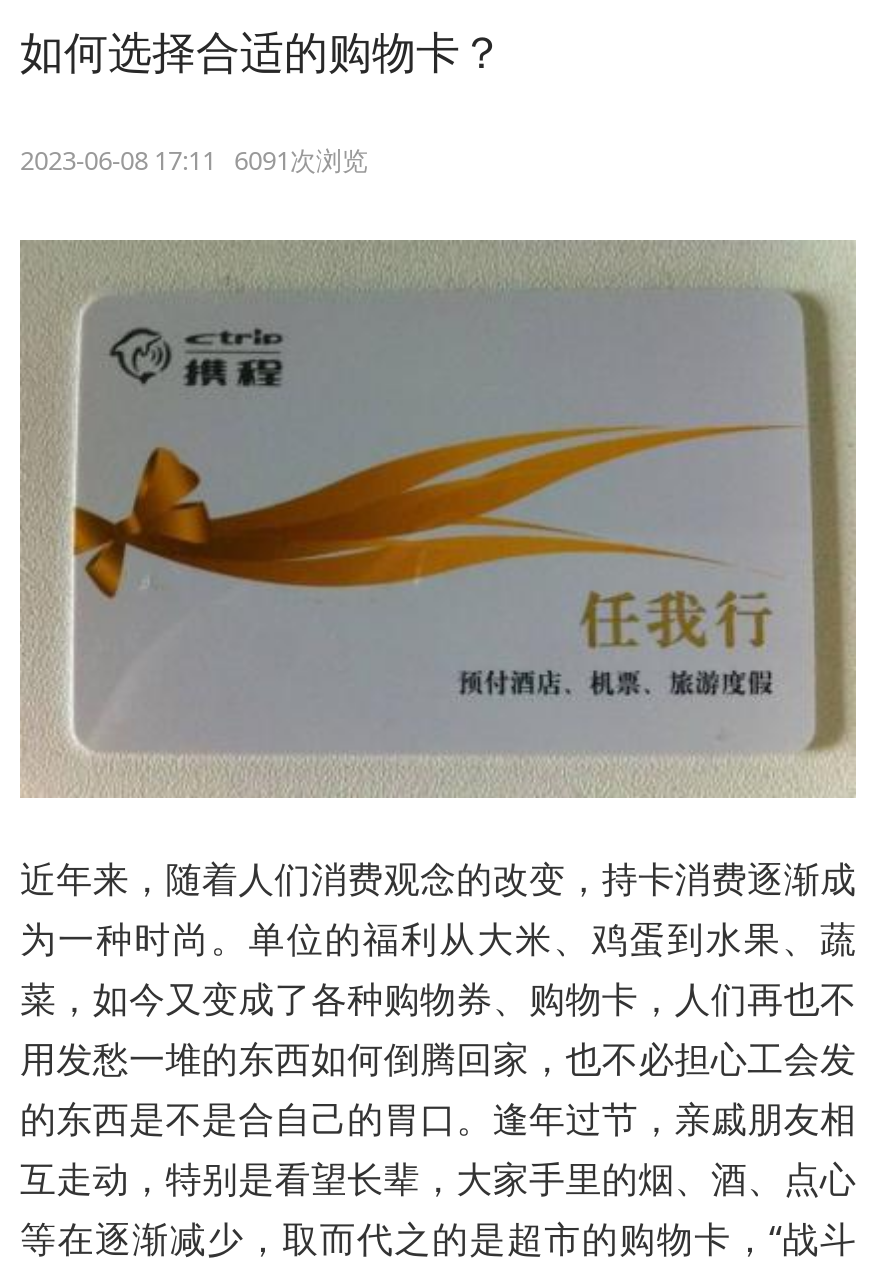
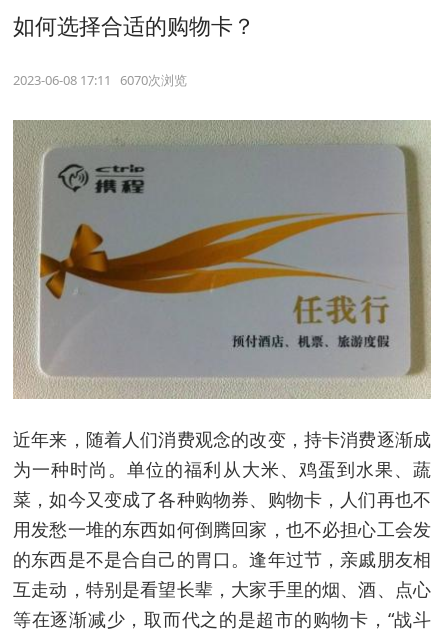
[20,142,368,178] 2023-06-08 17:11 6091次浏览 -> [13,71,187,89] 2023-06-08 17:11 6070次浏览

